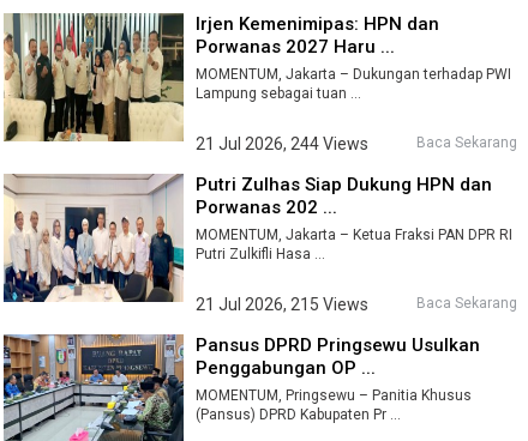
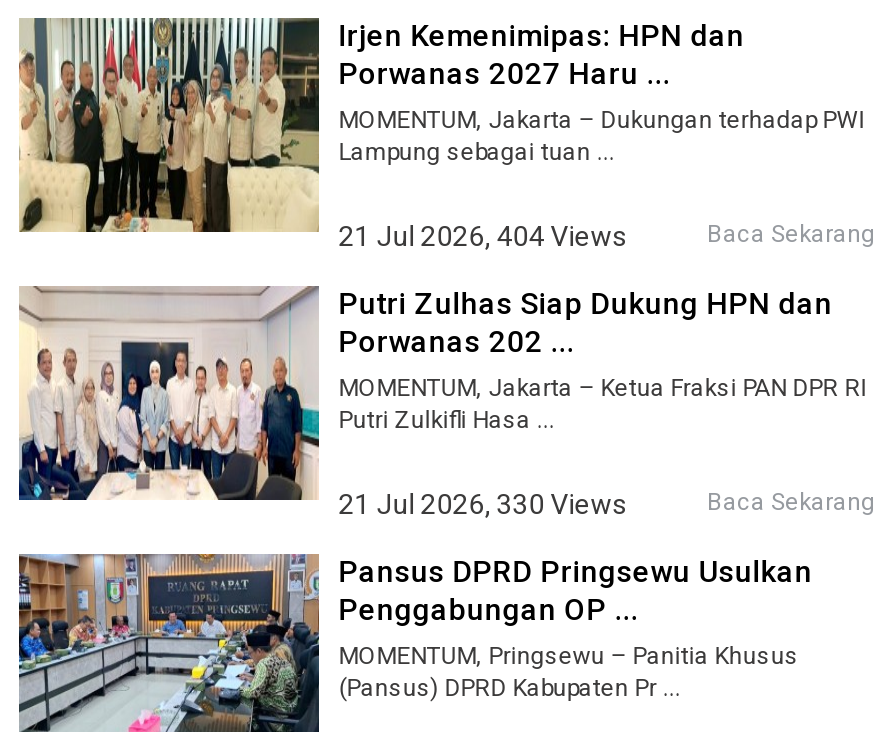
[195,134,368,154] 21 Jul 2026, 244 Views -> [339,220,627,252] 21 Jul 2026, 404 Views
[195,295,368,314] 21 Jul 2026, 215 Views -> [339,488,627,520] 21 Jul 2026, 330 Views

